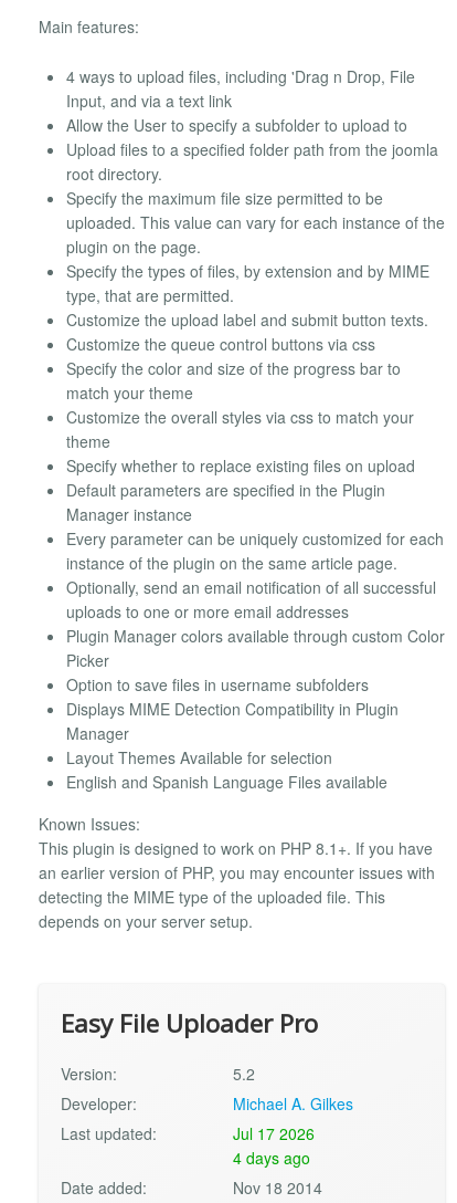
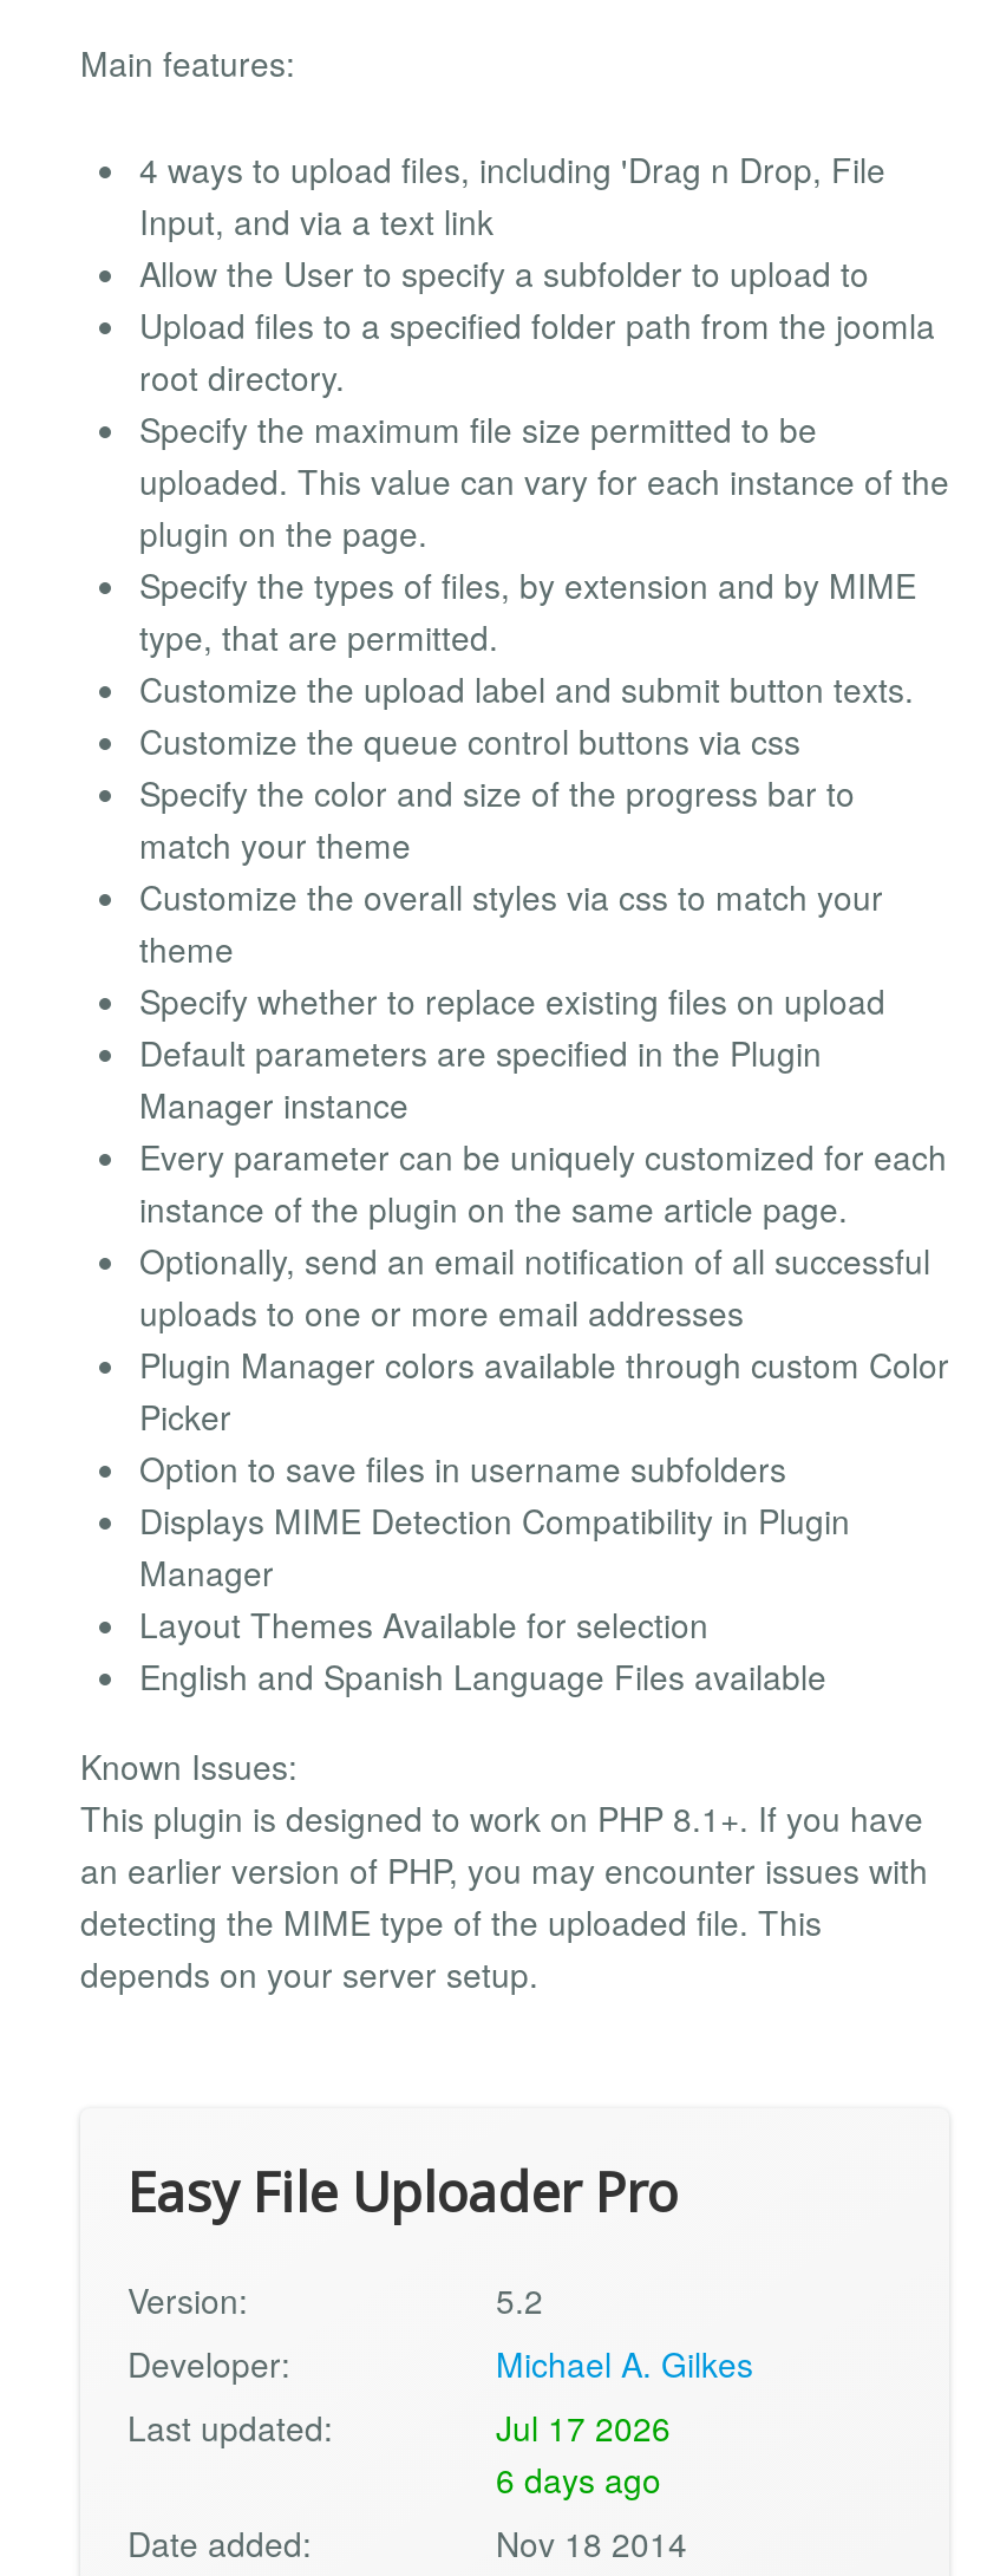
[233,1147,310,1169] 4 days ago -> [496,2456,661,2503] 6 days ago

